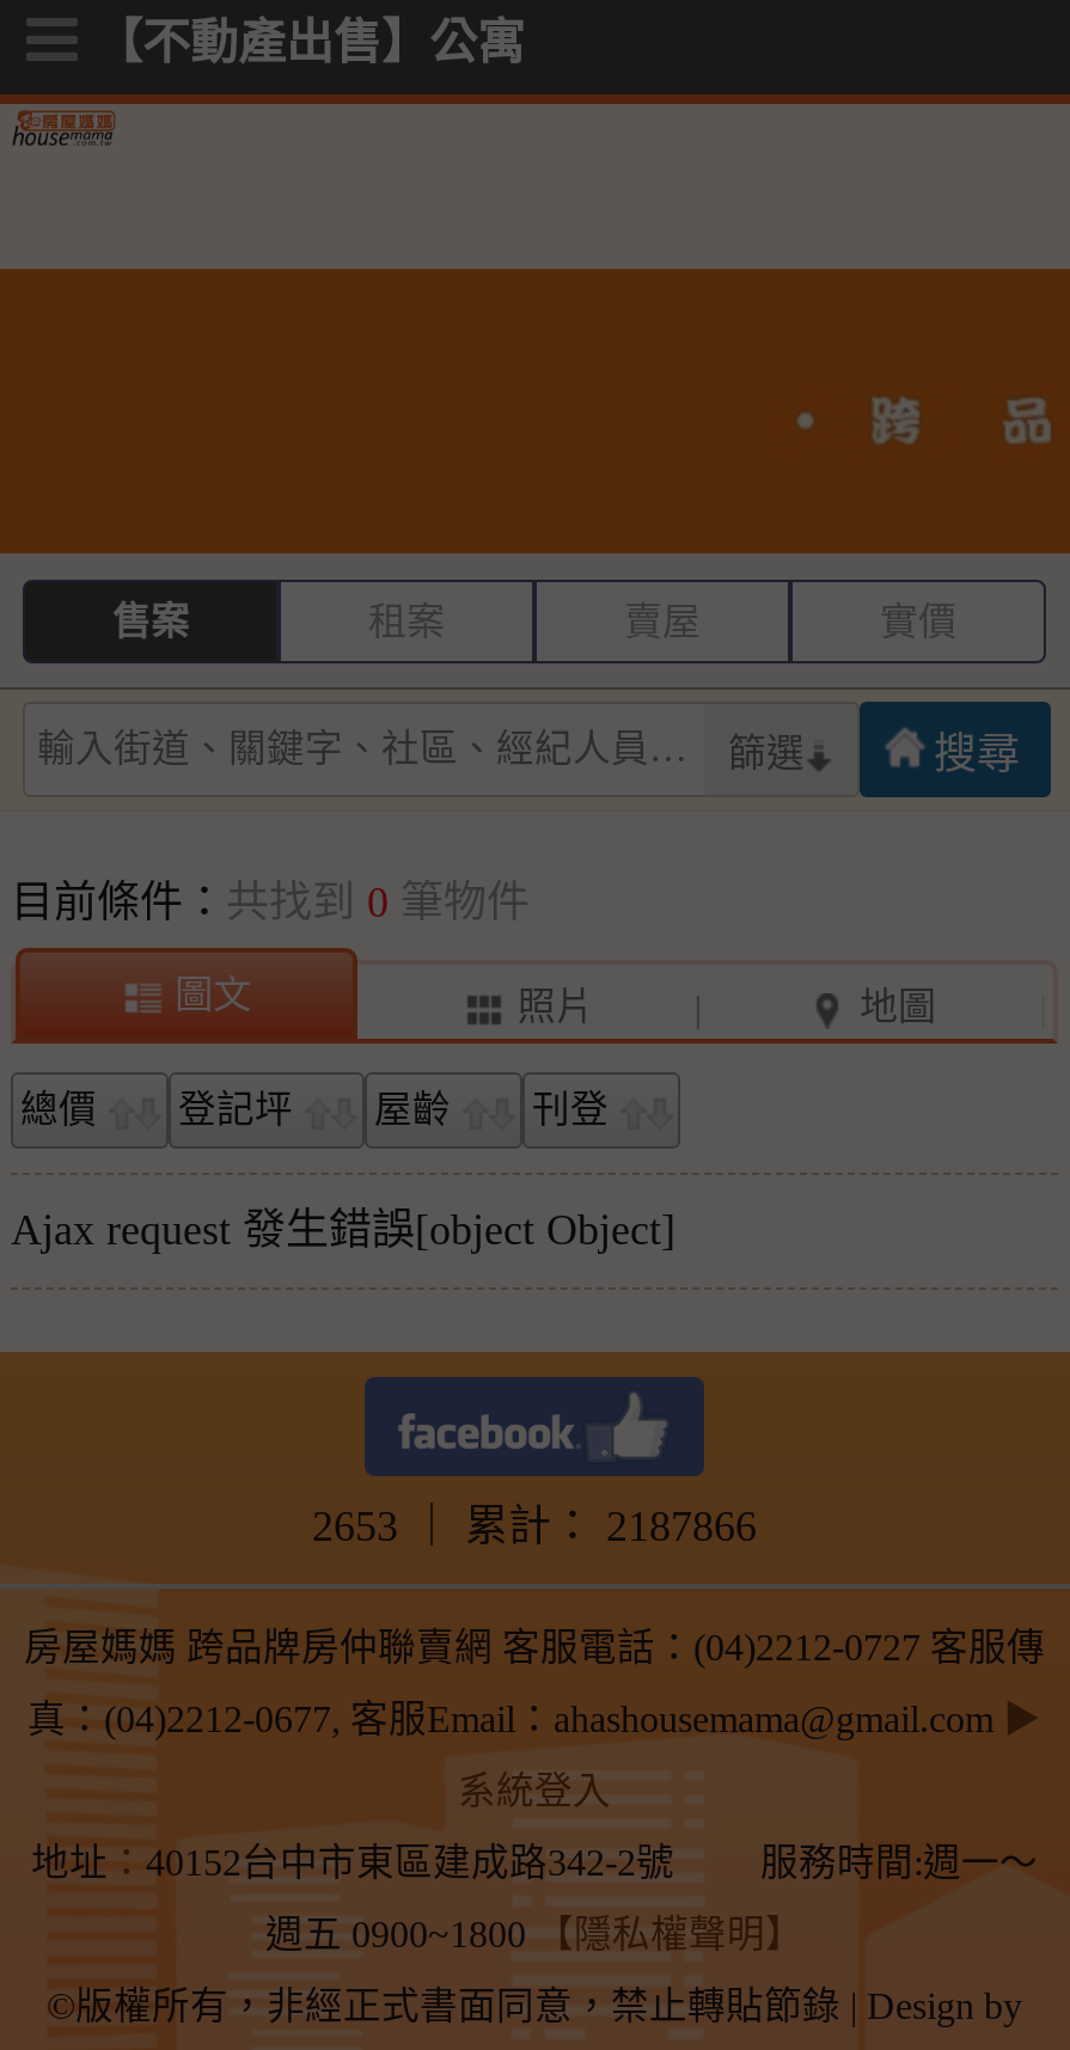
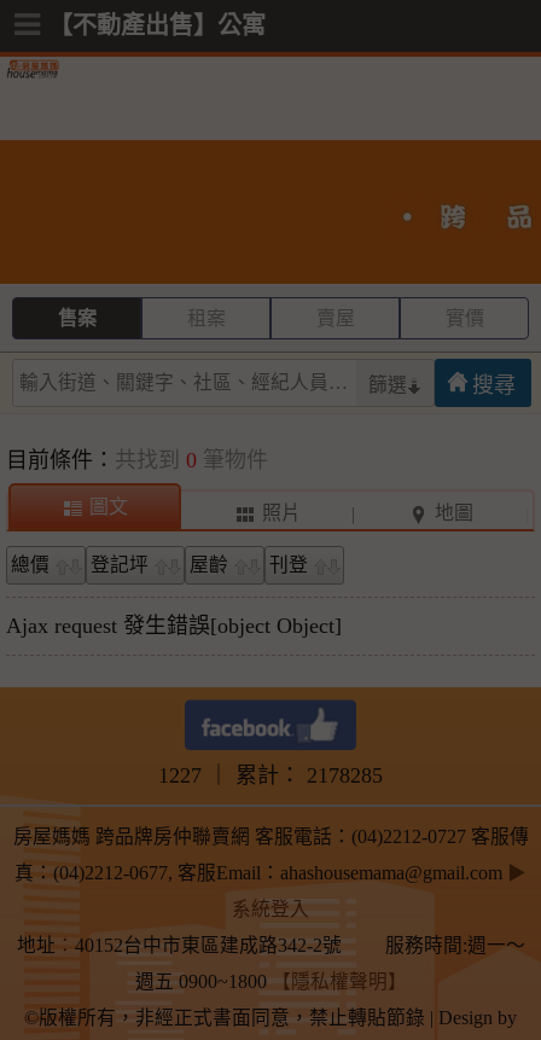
[312,1503,757,1550] 2653｜ 累計：2187866 -> [158,763,383,788] 1227｜ 累計：2178285

